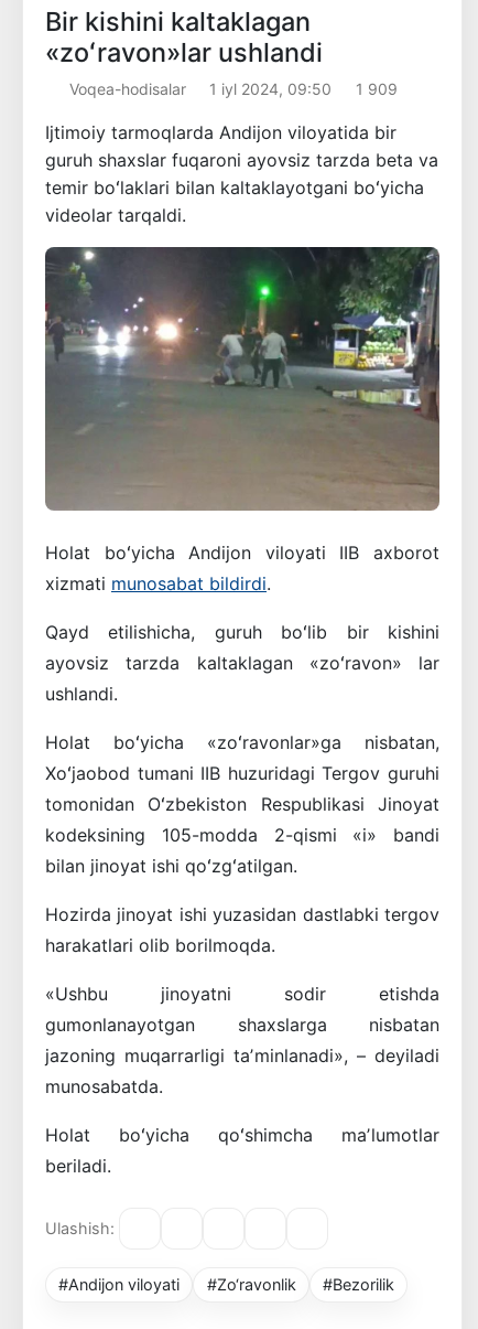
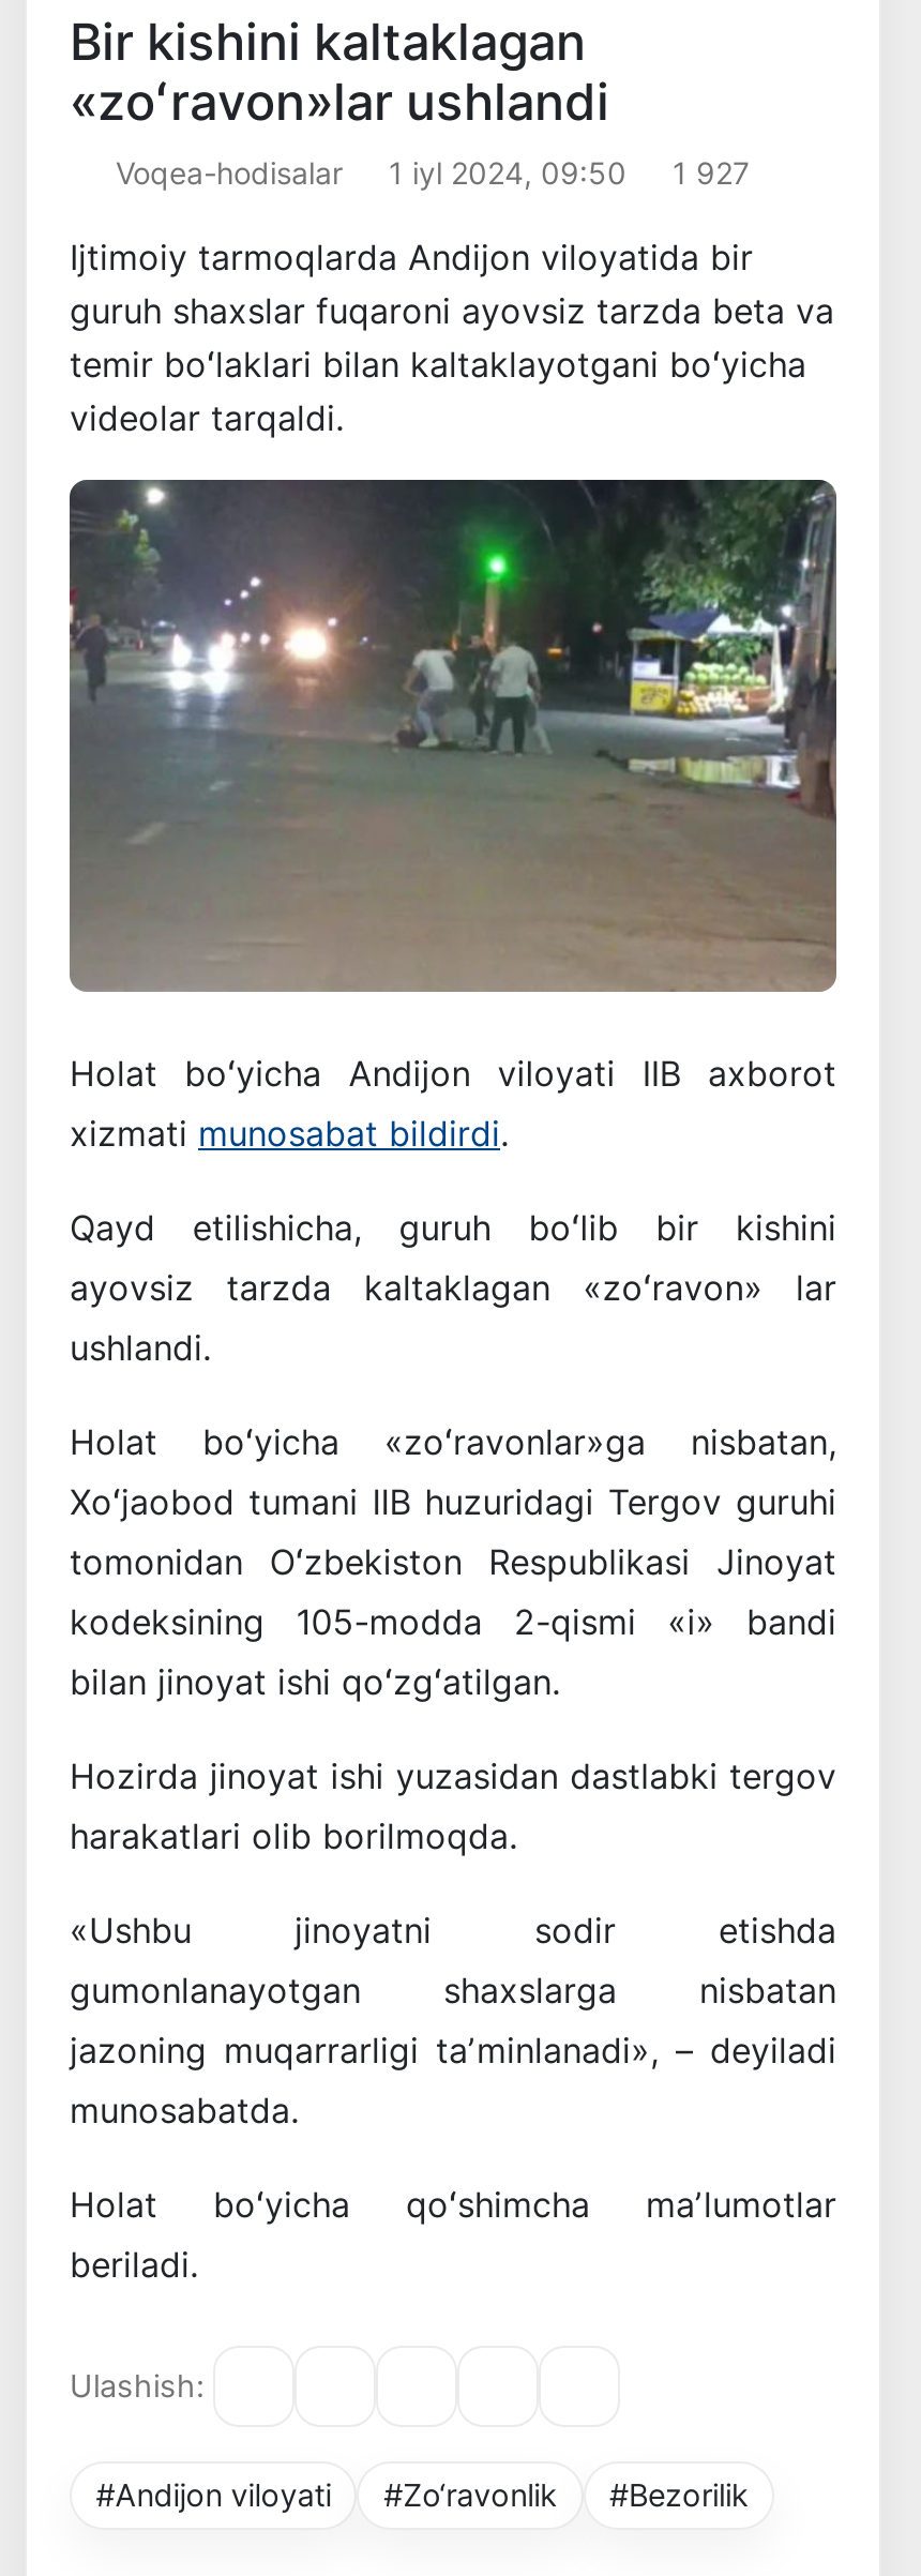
[69,80,397,99] Voqea-hodisalar 1 iyl 2024, 09:50 1 909 -> [116,155,750,192] Voqea-hodisalar 1 iyl 2024, 09:50 1 927

